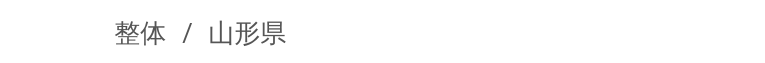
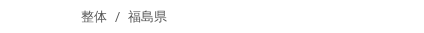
[208,17,286,47] 山形県 -> [128,9,167,24] 福島県

